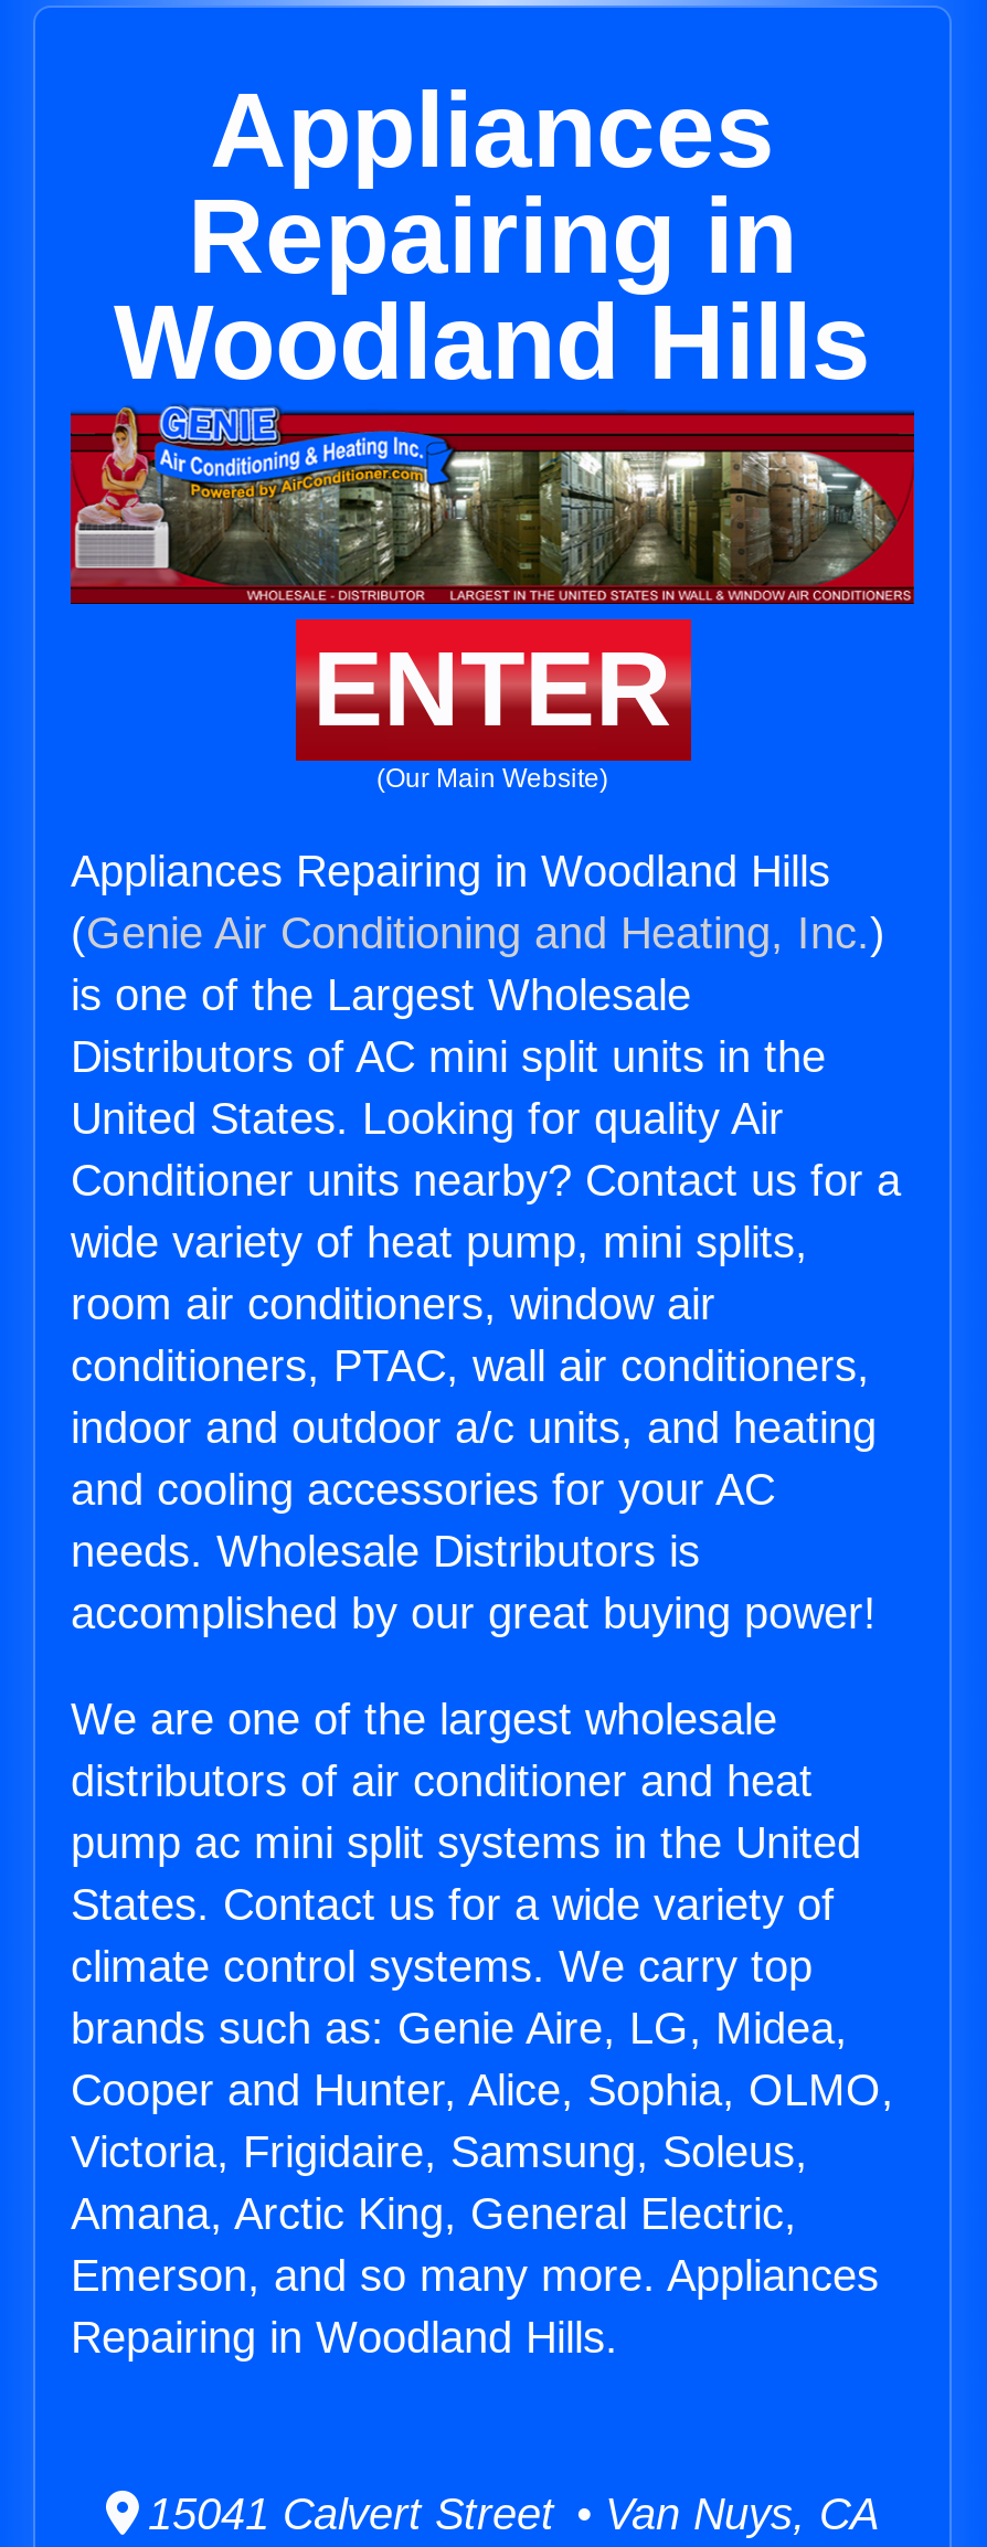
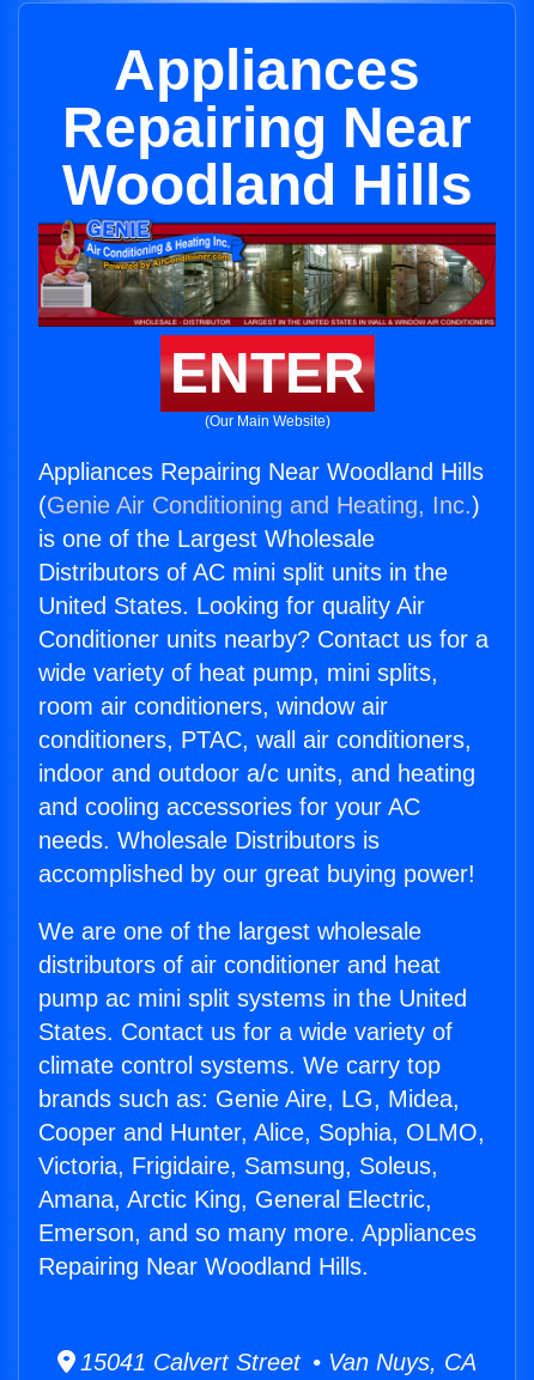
[188,178,797,295] Repairing in -> [62,96,472,159] Repairing Near
[71,847,830,896] Appliances Repairing in Woodland Hills -> [38,459,484,485] Appliances Repairing Near Woodland Hills
[71,2313,618,2362] Repairing in Woodland Hills. -> [38,1253,369,1280] Repairing Near Woodland Hills.

